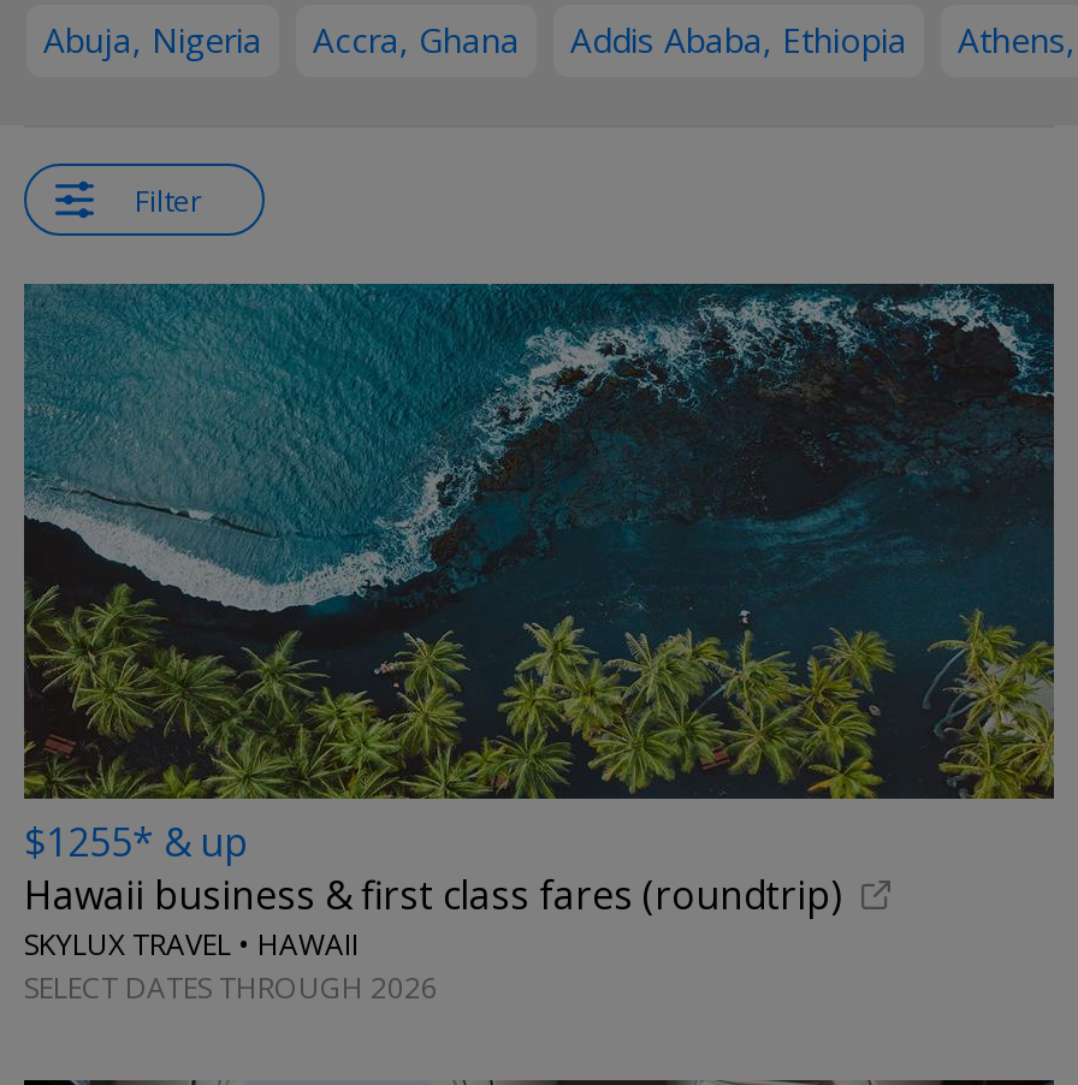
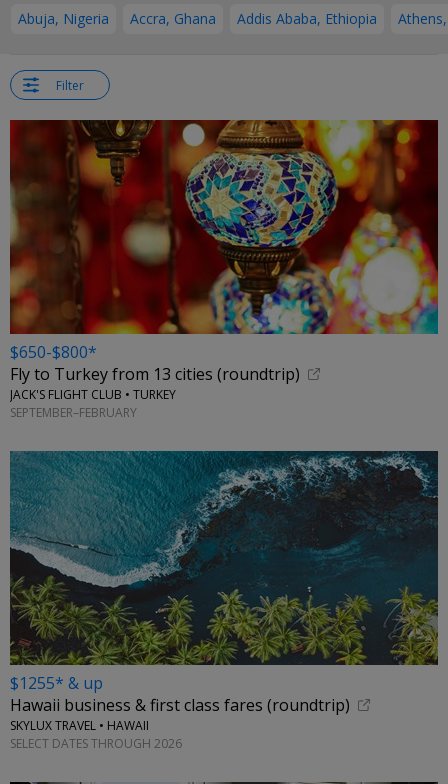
none -> [9,119,439,421] [image] | $650-$800* | Fly to Turkey from 13 cities (roundtrip) | JACK'S FLIGHT CLUB • TURKEY | SEPTEMBER–FEBRUARY

